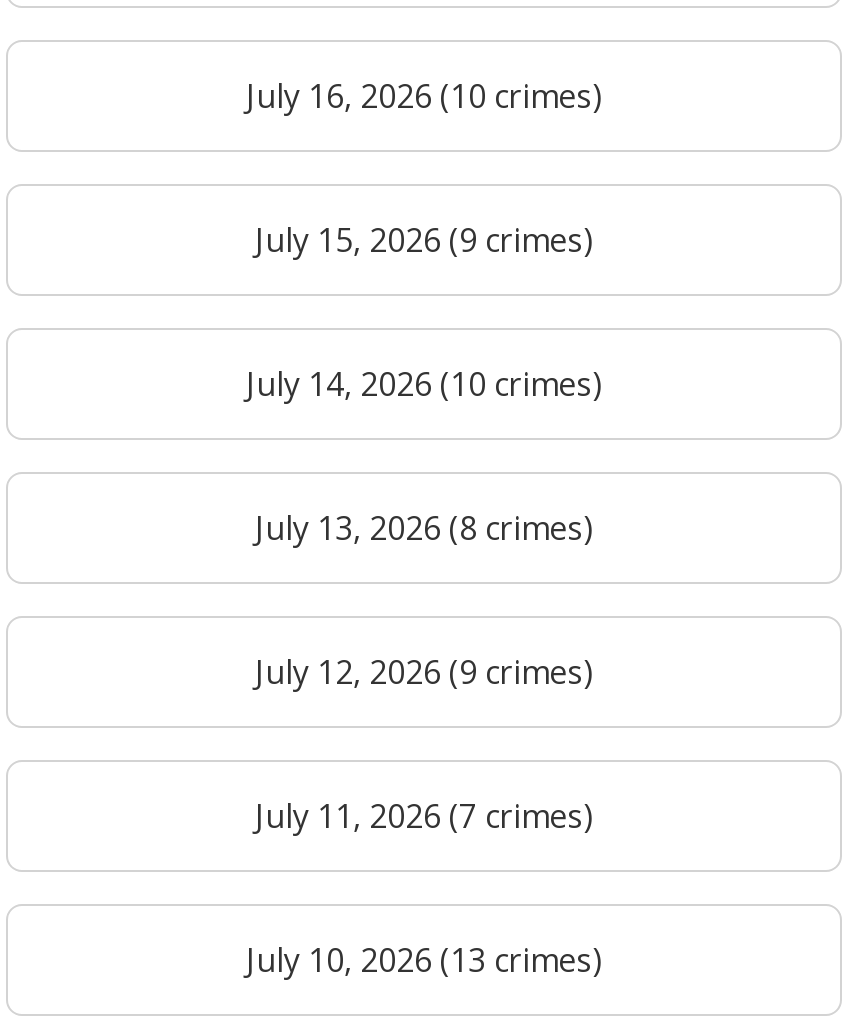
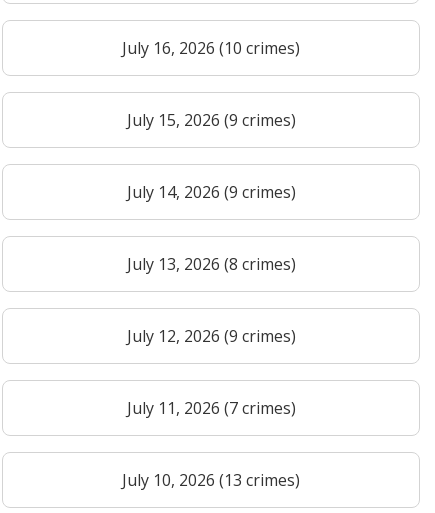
[246,362,602,406] July 14, 2026 (10 crimes) -> [126,181,295,203] July 14, 2026 (9 crimes)

